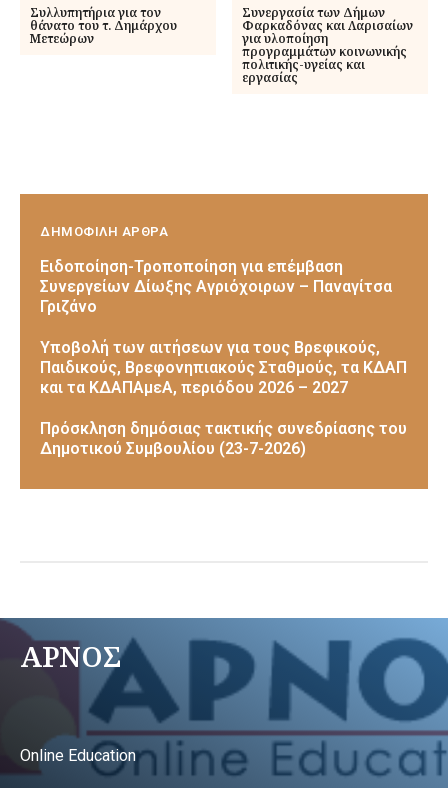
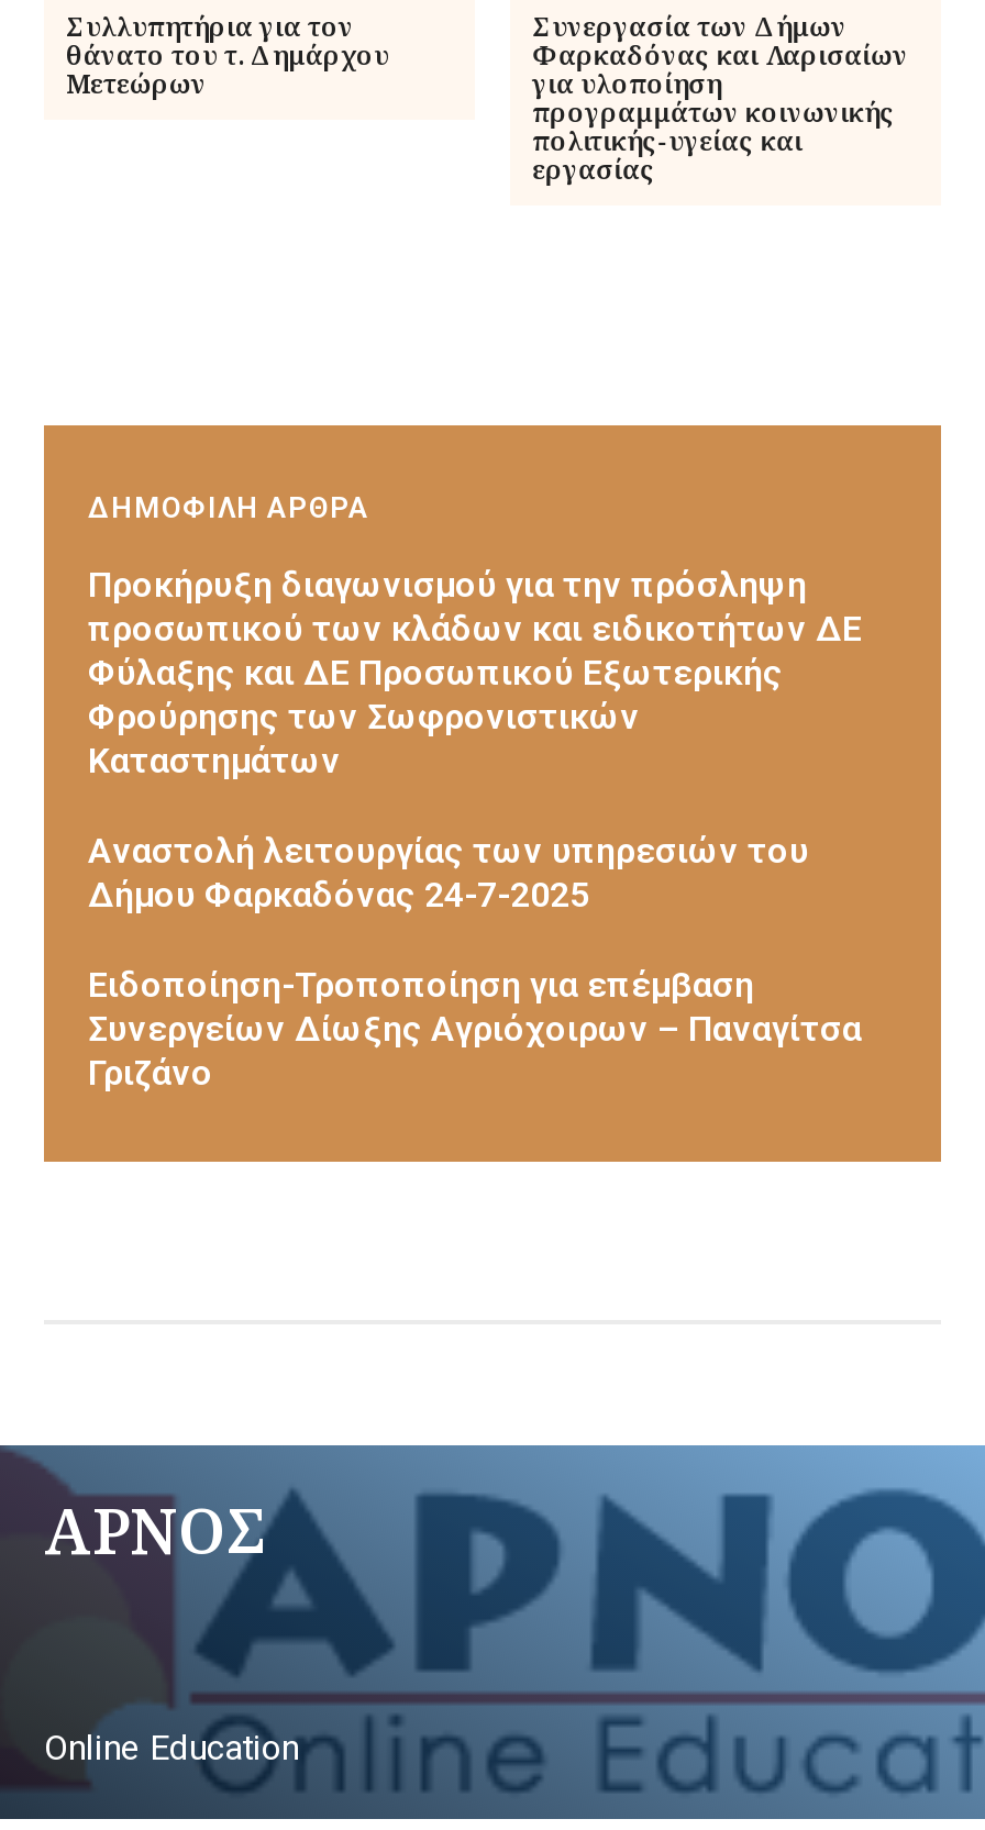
none -> [88,564,862,916] Προκήρυξη διαγωνισμού για την πρόσληψη | προσωπικού των κλάδων και ειδικοτήτων ΔΕ | Φύλαξης και ΔΕ Προσωπικού Εξωτερικής | Φρούρησης των Σωφρονιστικών | Καταστημάτων | Αναστολή λειτουργίας των υπηρεσιών του | Δήμου Φαρκαδόνας 24-7-2025
moved [40,257,392,316] -> [88,965,862,1094]: Ειδοποίηση-Τροποποίηση για επέμβαση | Συνεργείων Δίωξης Αγριόχοιρων – Παναγίτσα | Γριζάνο
[40,338,407,458] Υποβολή των αιτήσεων για τους Βρεφικούς, | Παιδικούς, Βρεφονηπιακούς Σταθμούς, τα ΚΔΑΠ | και τα ΚΔΑΠΑμεΑ, περιόδου 2026 – 2027 | Πρόσκληση δημόσιας τακτικής συνεδρίασης του | Δημοτικού Συμβουλίου (23-7-2026) -> none

